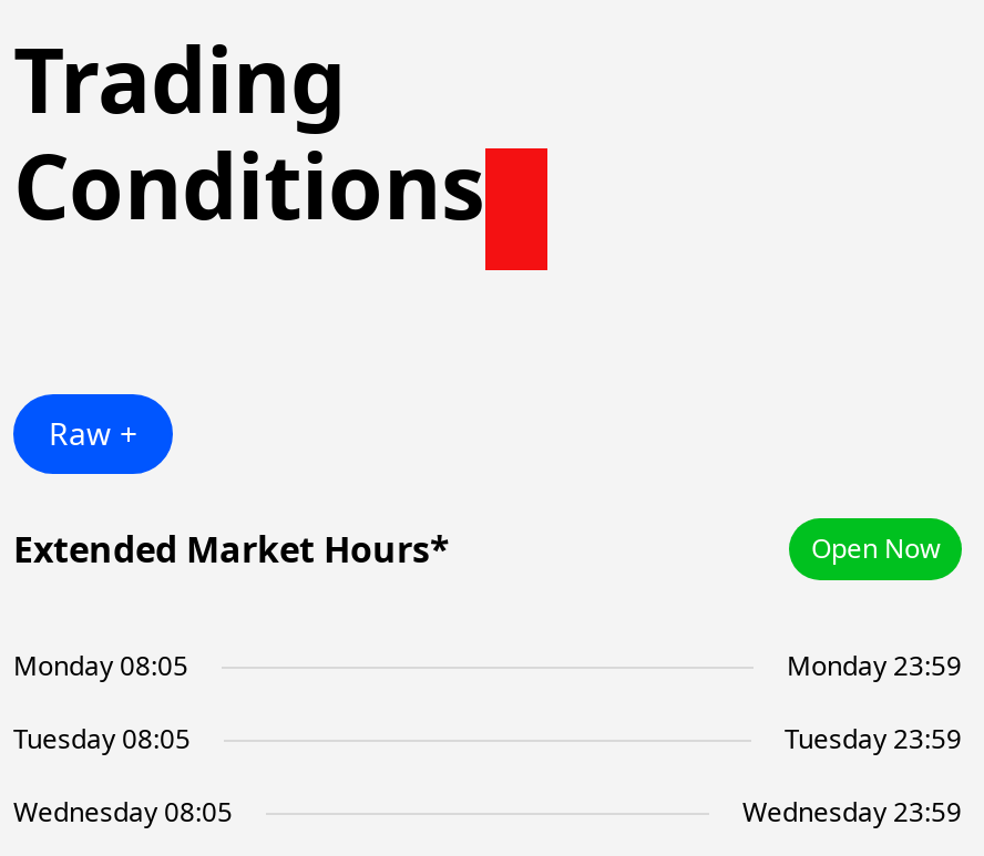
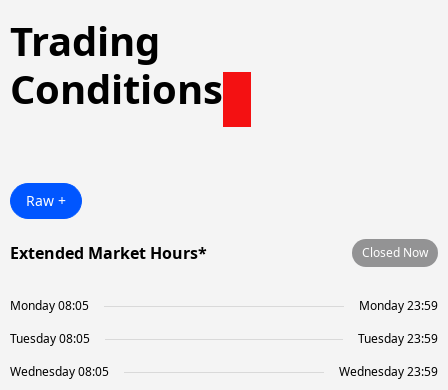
[811,529,940,567] Open Now -> [362,244,428,261] Closed Now

